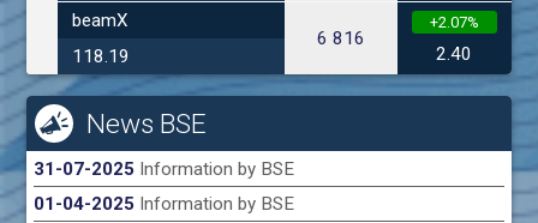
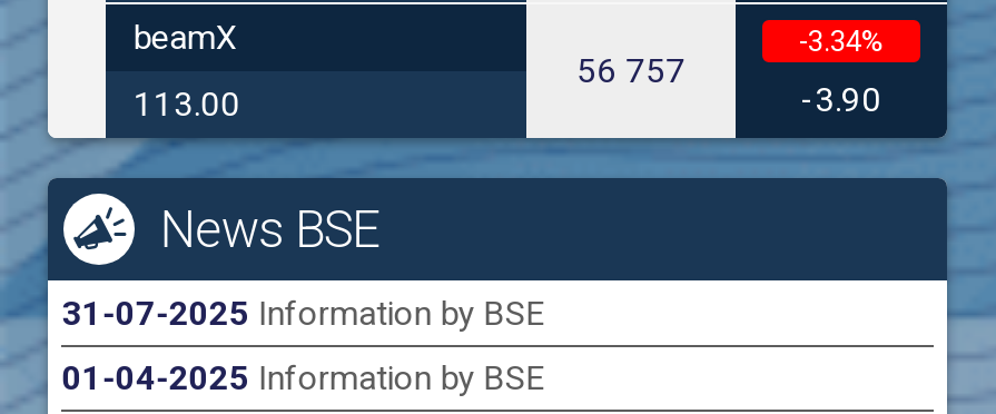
[430,14,479,32] +2.07% -> [799,25,883,59] -3.34%
[317,28,365,50] 6 816 -> [577,52,686,92] 56 757
[73,46,130,68] 118.19 -> [133,85,240,126] 113.00
[436,44,472,65] 2.40 -> [801,81,881,121] -3.90

